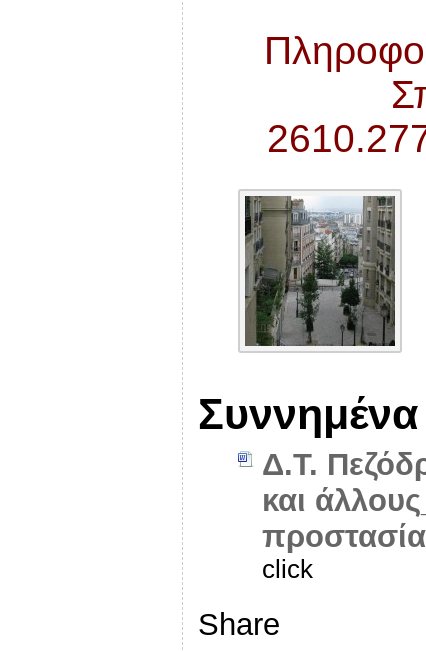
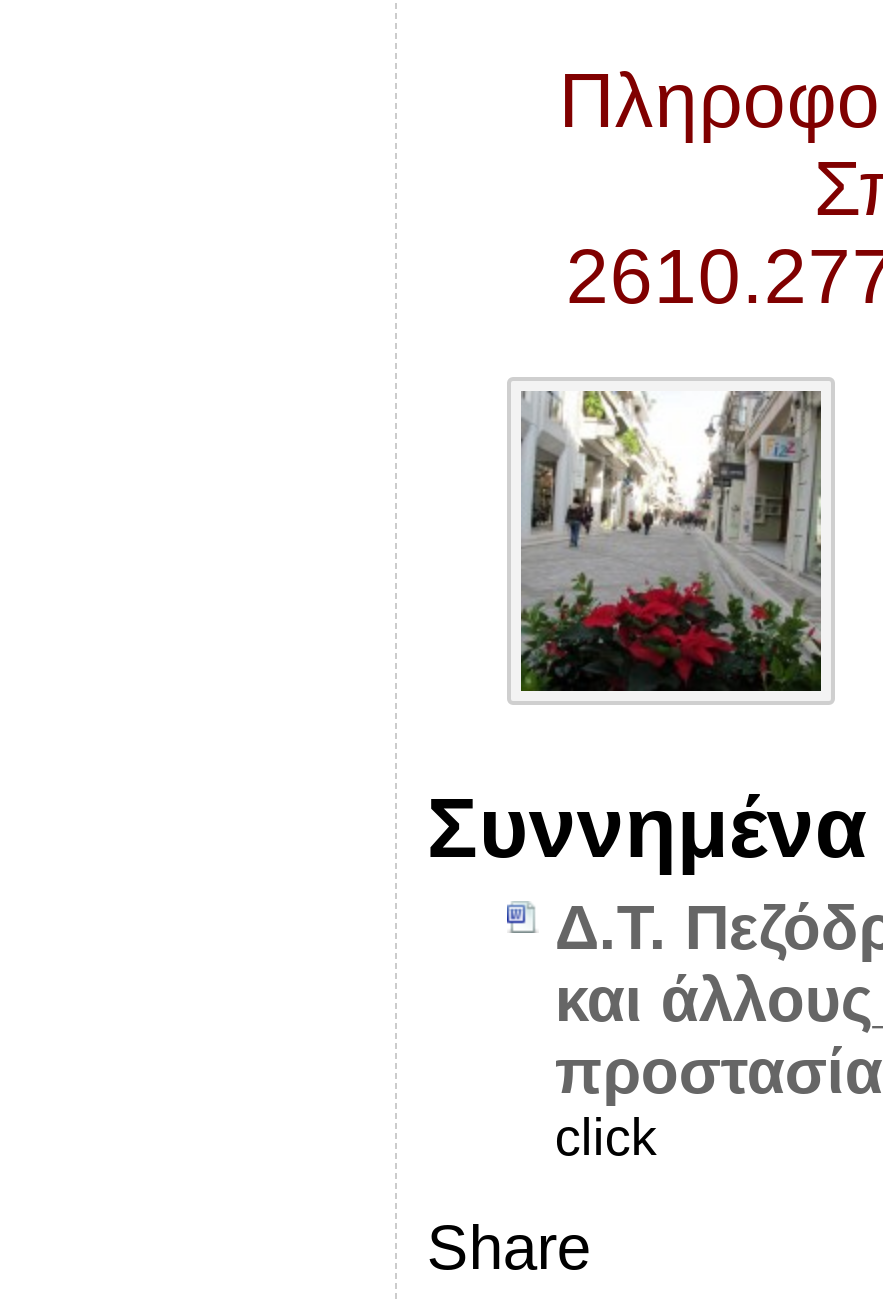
[244,195,395,347] [image] -> [521,389,821,693] [image]

